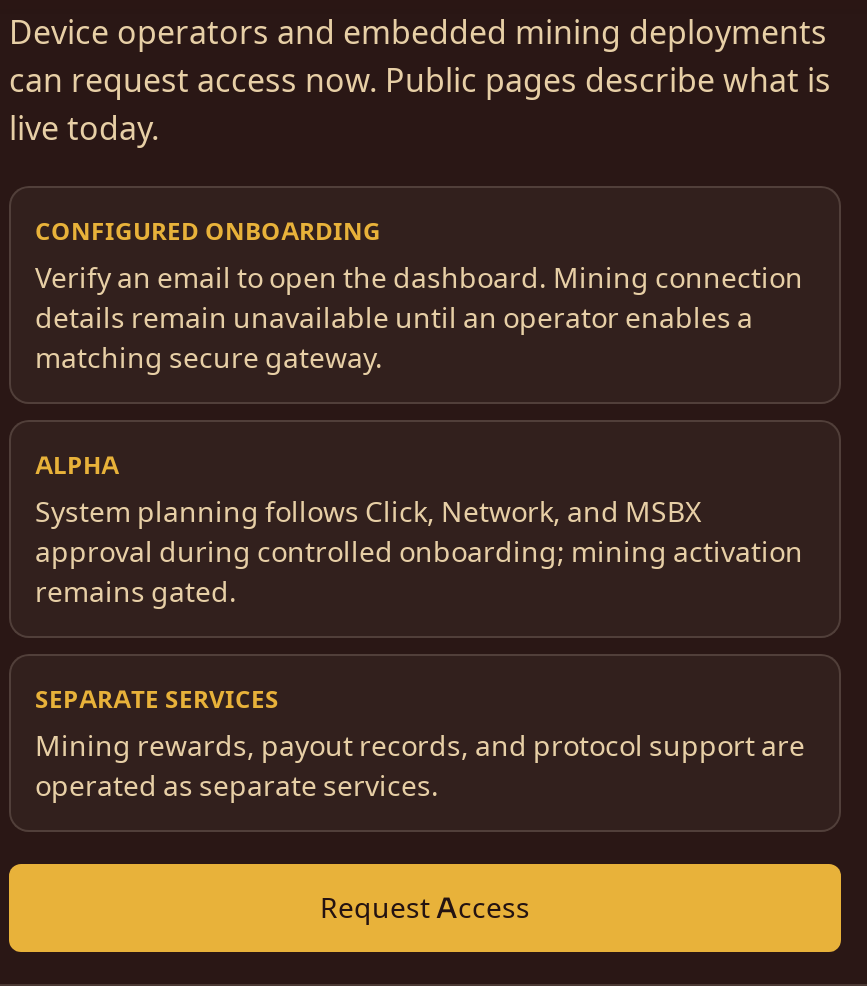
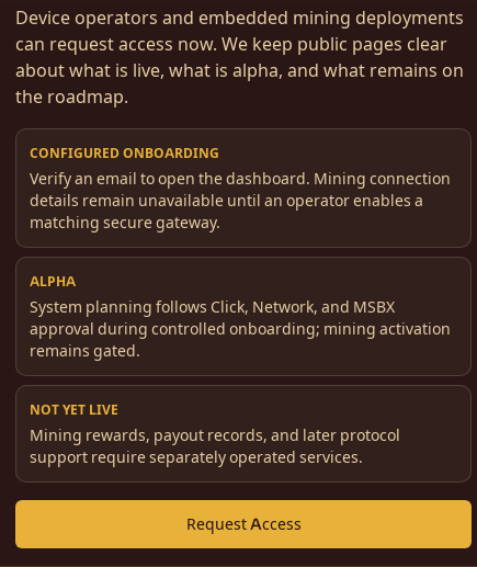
[9,61,831,151] can request access now. Public pages describe what is | live today. -> [15,33,464,109] can request access now. We keep public pages clear | about what is live, what is alpha, and what remains on | the roadmap.
[35,685,805,805] SEPARATE SERVICES | Mining rewards, payout records, and protocol support are | operated as separate services. -> [30,402,400,468] NOT YET LIVE | Mining rewards, payout records, and later protocol | support require separately operated services.

